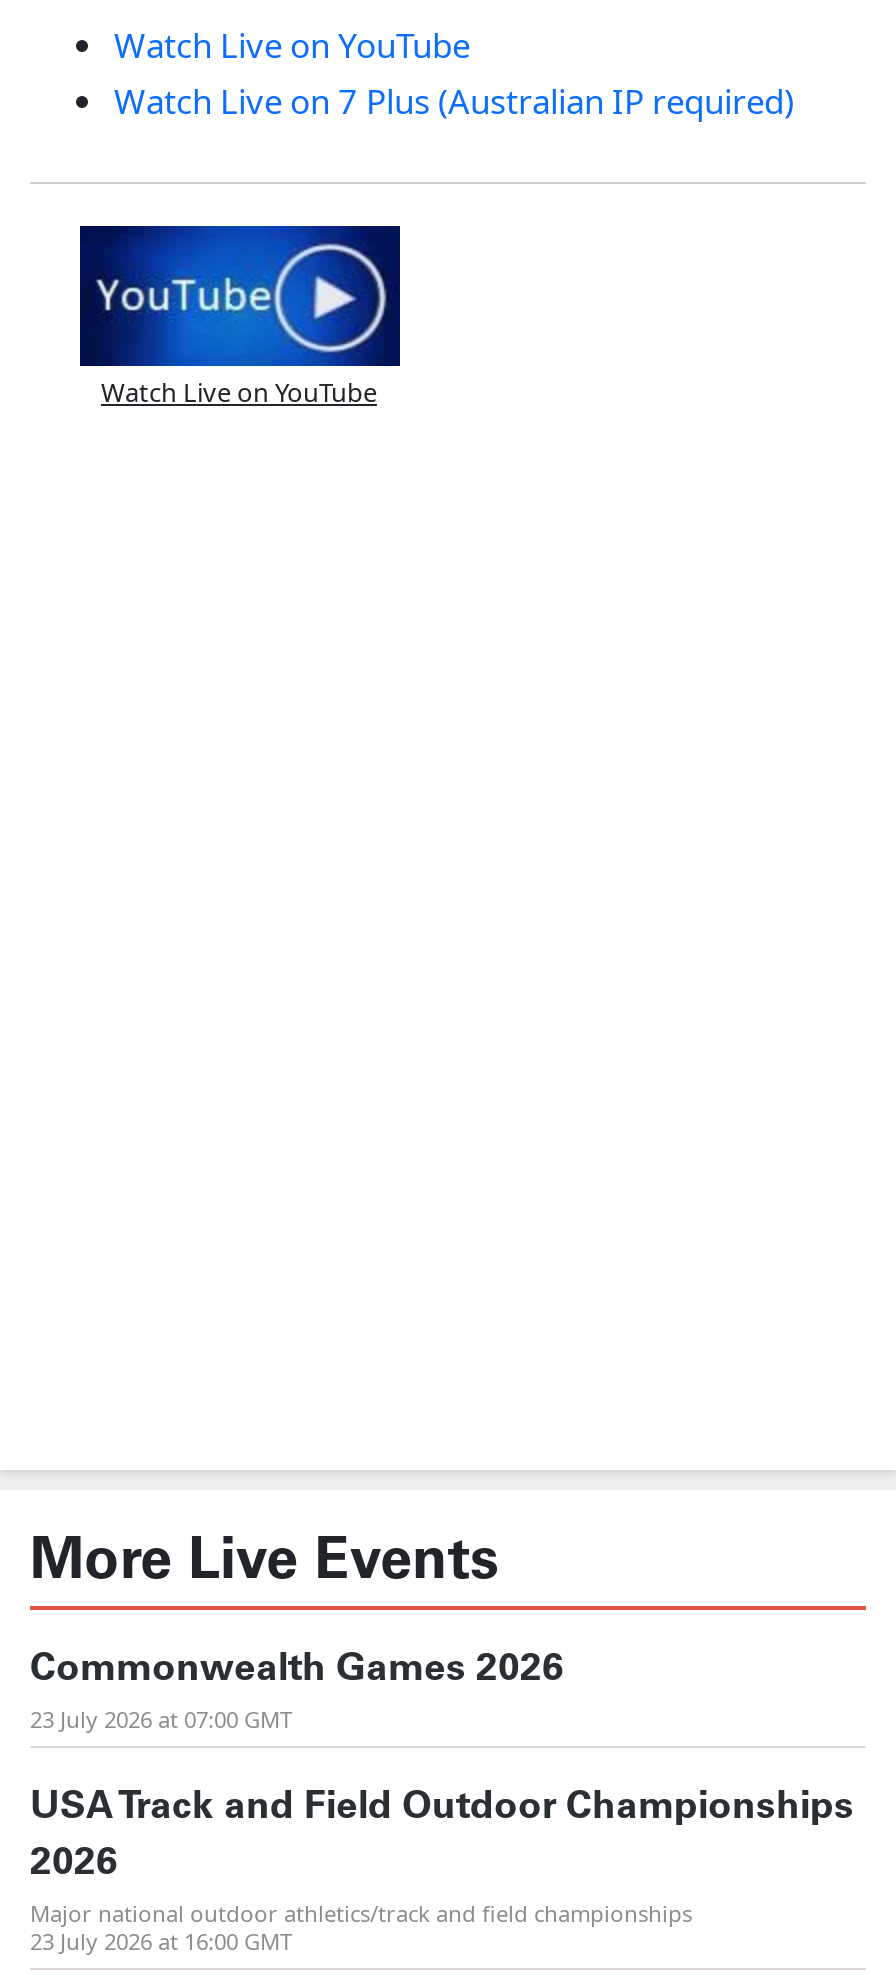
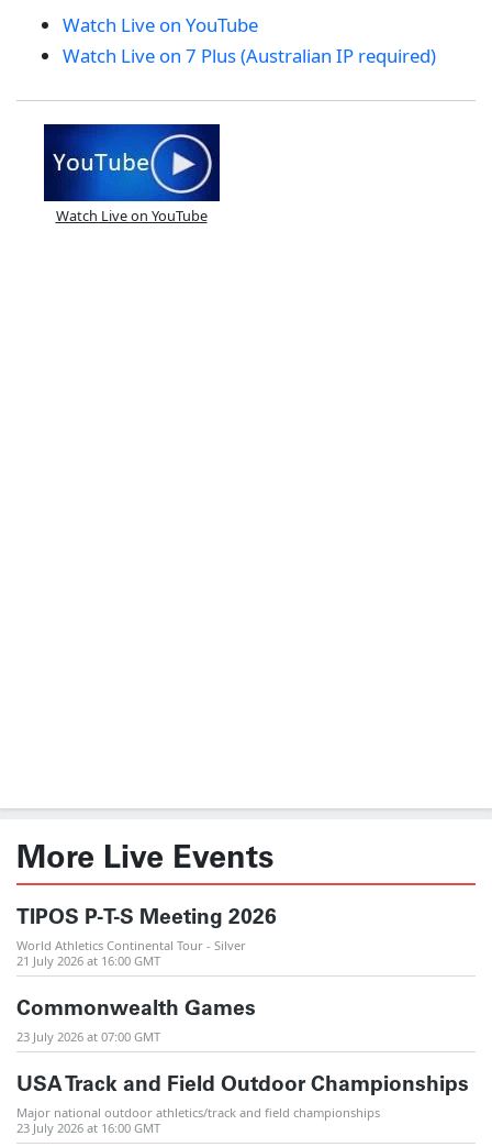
[30,1652,564,1688] Commonwealth Games 2026 -> [16,908,277,1019] TIPOS P-T-S Meeting 2026 | World Athletics Continental Tour - Silver | 21 July 2026 at 16:00 GMT | Commonwealth Games
moved [30,1704,854,1826] -> [16,1028,469,1095]: 23 July 2026 at 07:00 GMT | USA Track and Field Outdoor Championships
[30,1846,118,1882] 2026 -> none

